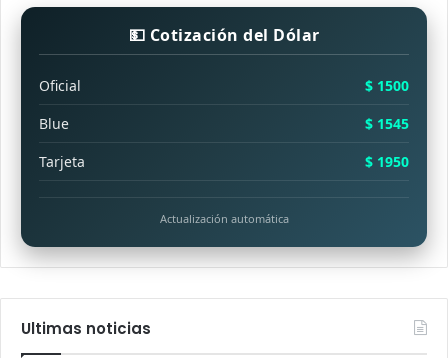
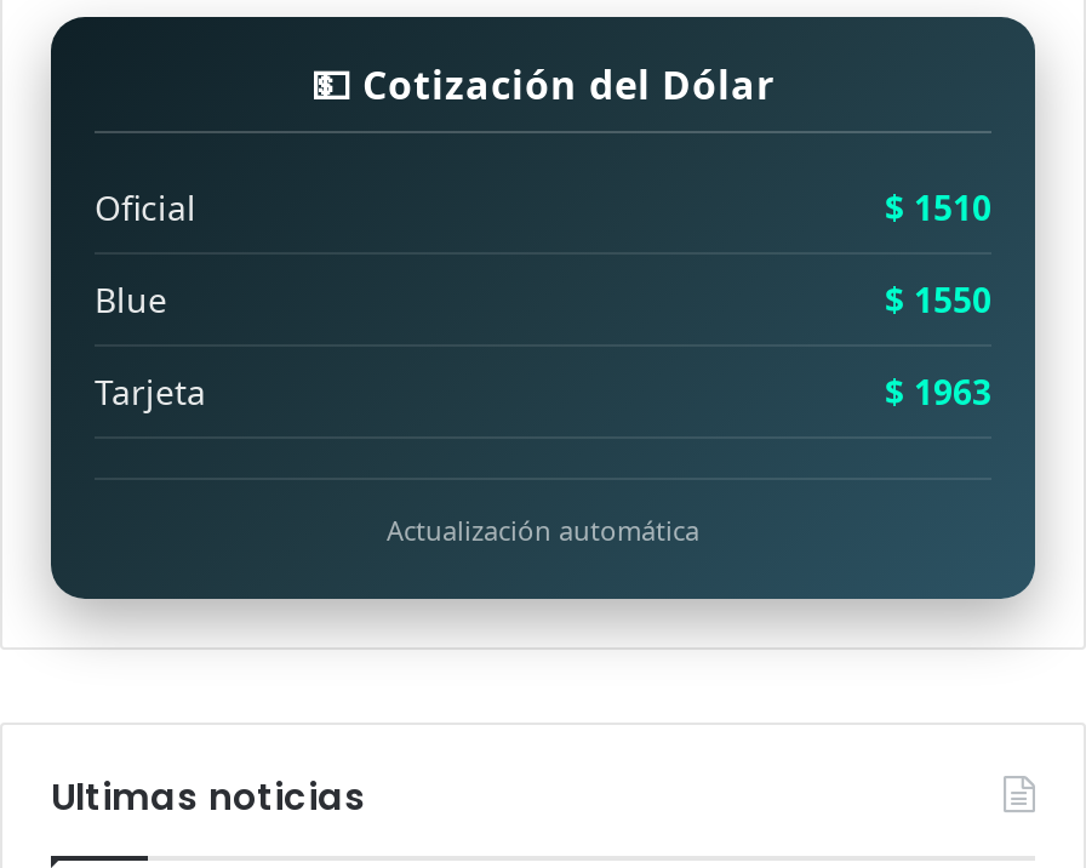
[365,76,409,95] $ 1500 -> [885,185,991,231] $ 1510
[365,114,409,133] $ 1545 -> [885,277,991,323] $ 1550
[365,152,409,171] $ 1950 -> [885,369,991,415] $ 1963

